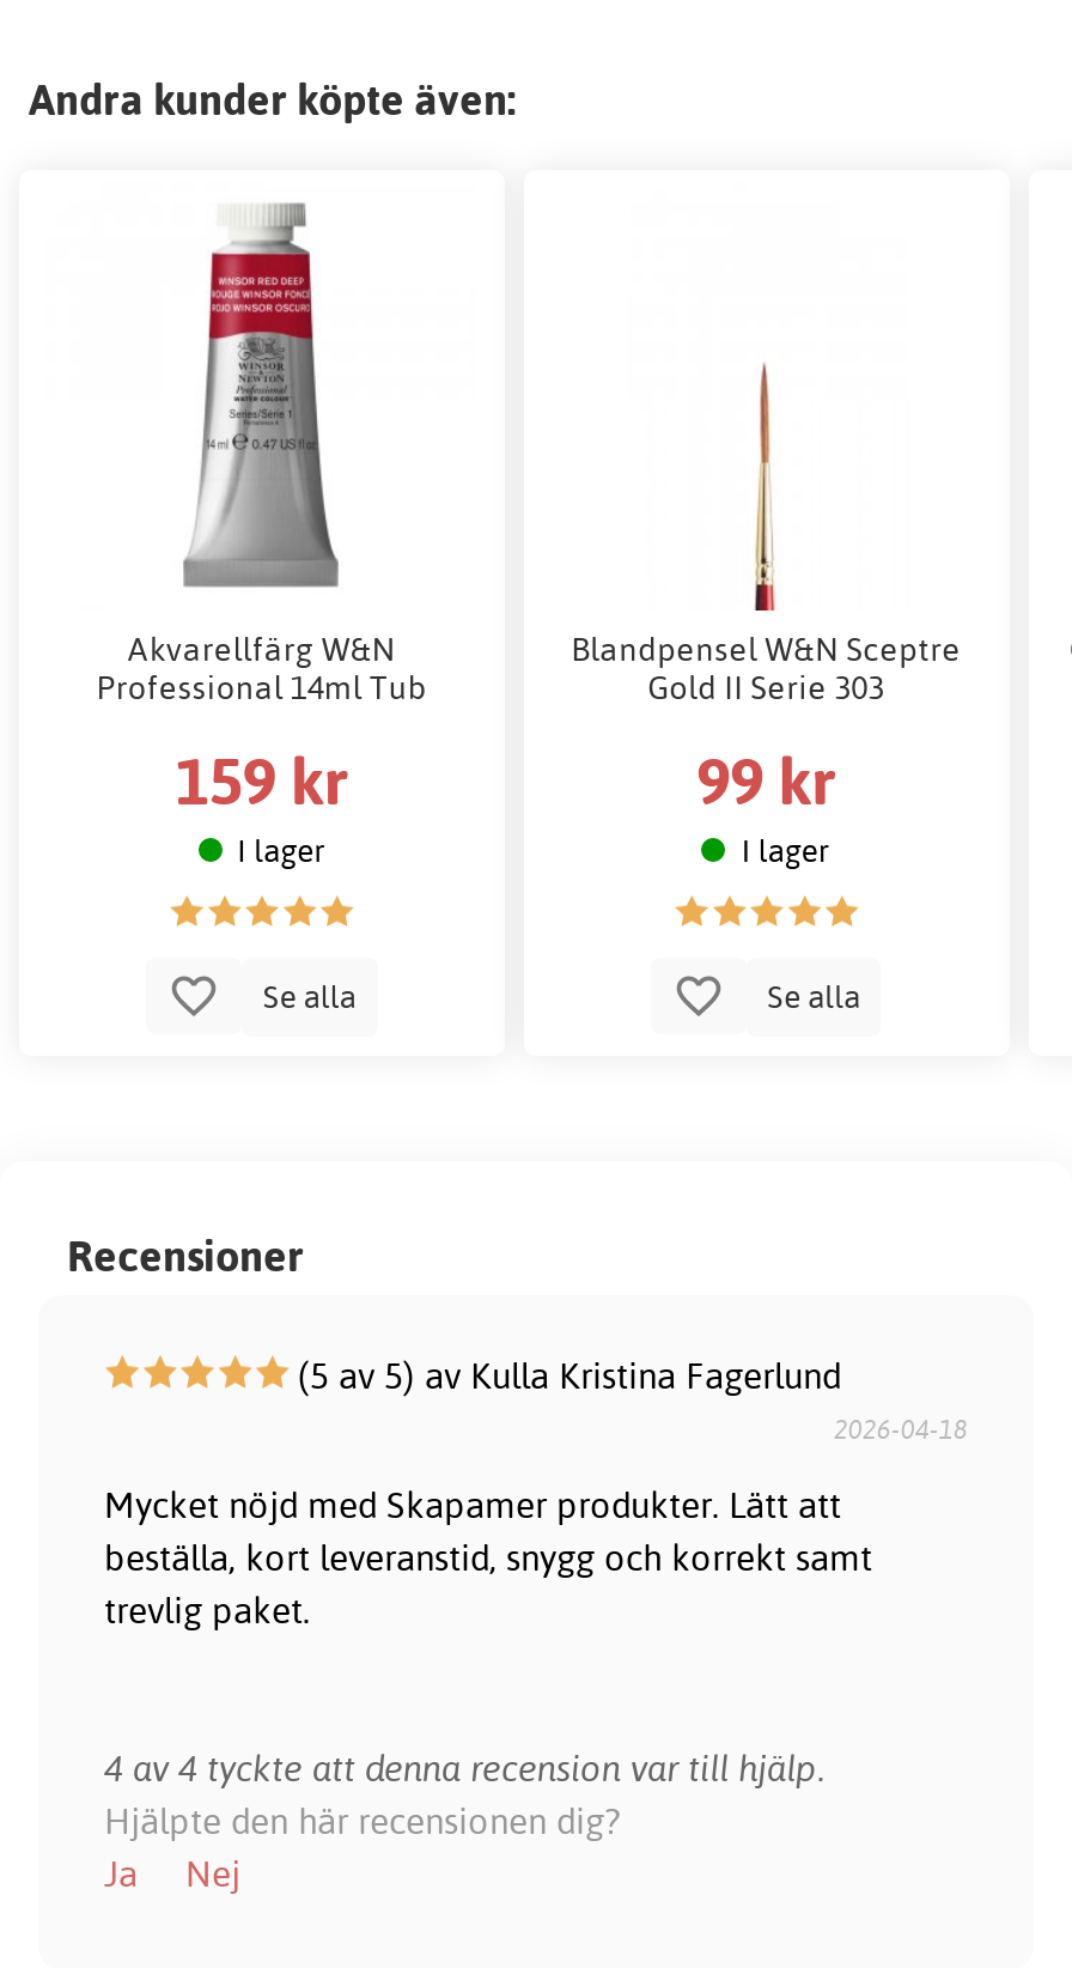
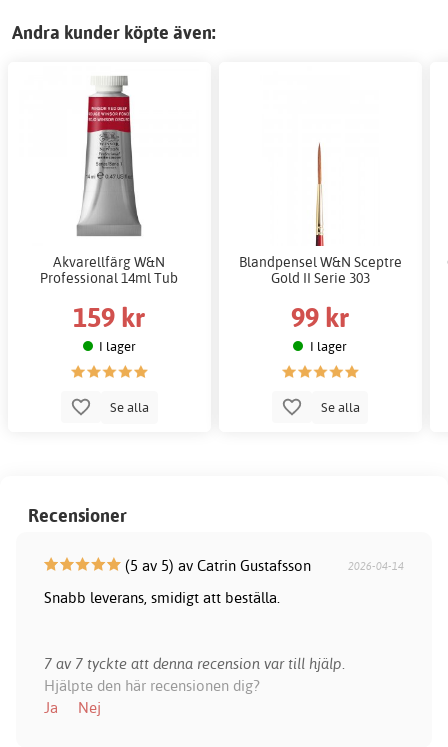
[288,1353,968,1446] (5 av 5) av Kulla Kristina Fagerlund | 2026-04-18 -> [120,556,404,575] (5 av 5) av Catrin Gustafsson | 2026-04-14
[104,1482,872,1633] Mycket nöjd med Skapamer produkter. Lätt att | beställa, kort leveranstid, snygg och korrekt samt | trevlig paket. -> [43,588,279,607] Snabb leverans, smidigt att beställa.
[104,1746,824,1791] 4 av 4 tyckte att denna recension var till hjälp. -> [43,654,344,673] 7 av 7 tyckte att denna recension var till hjälp.

